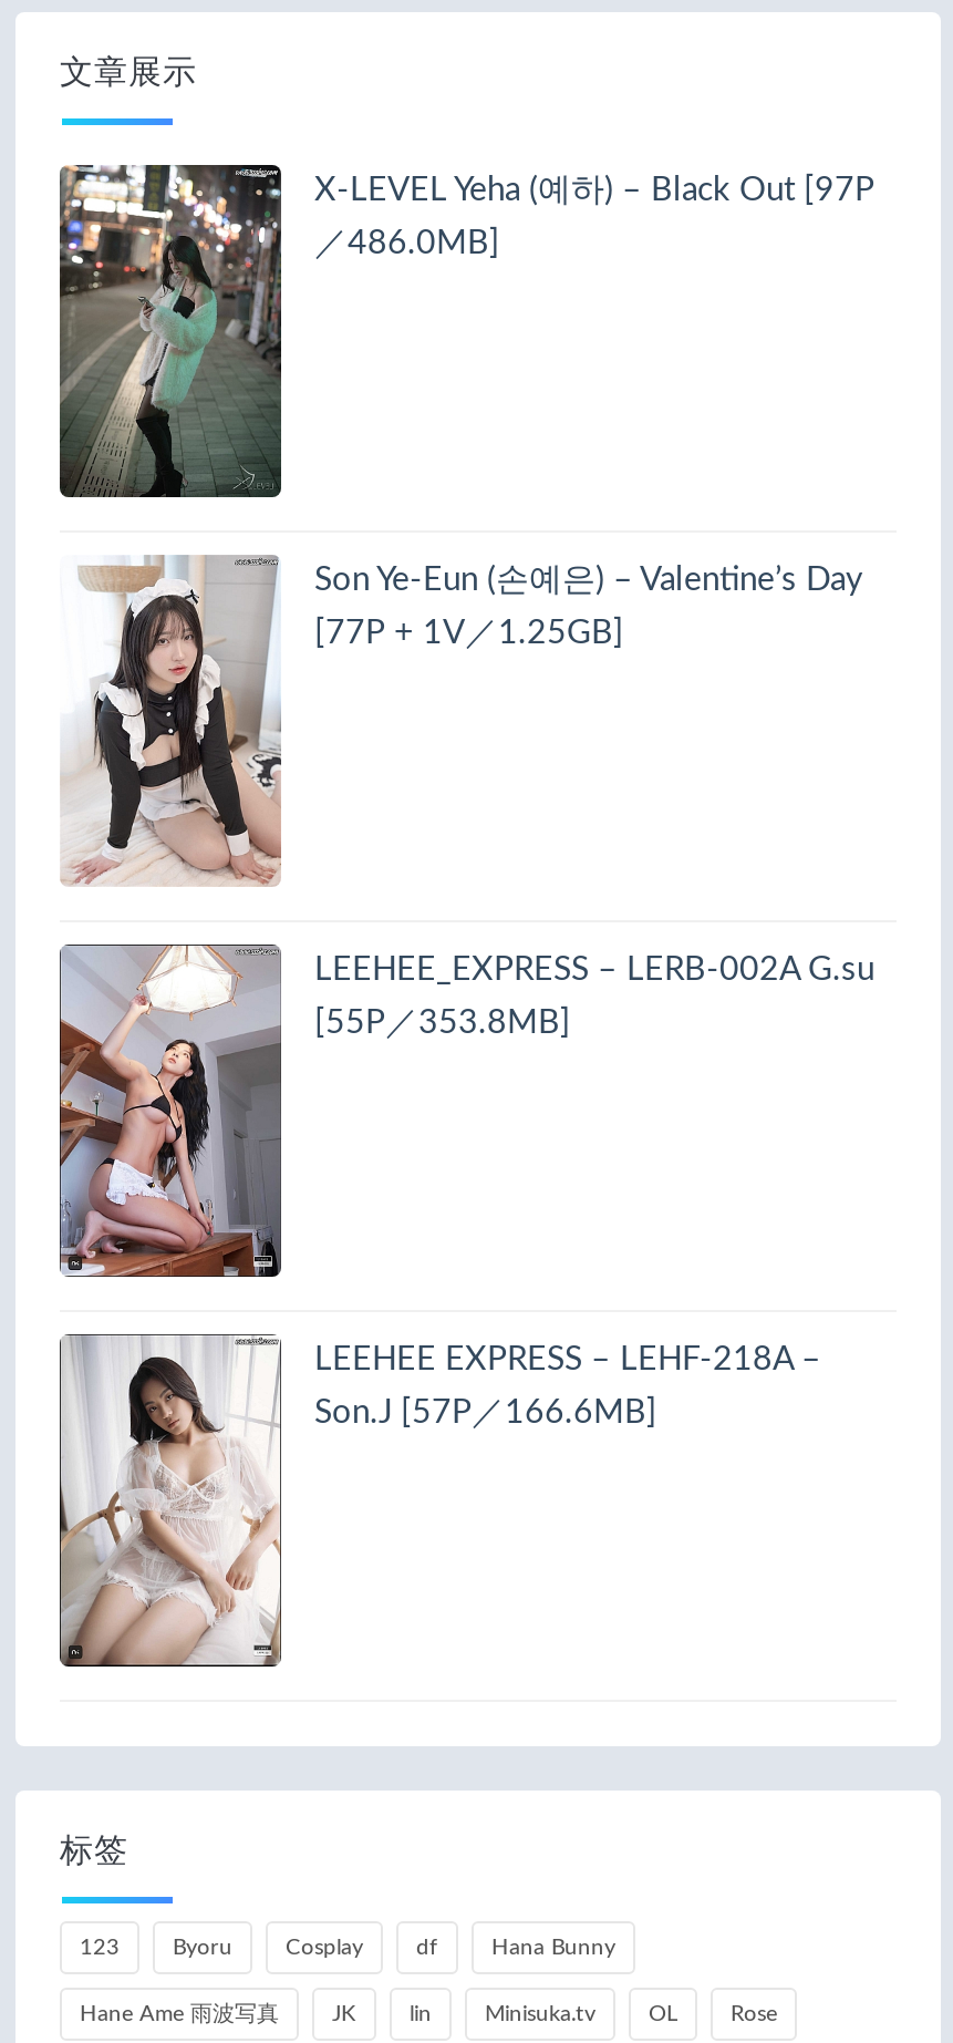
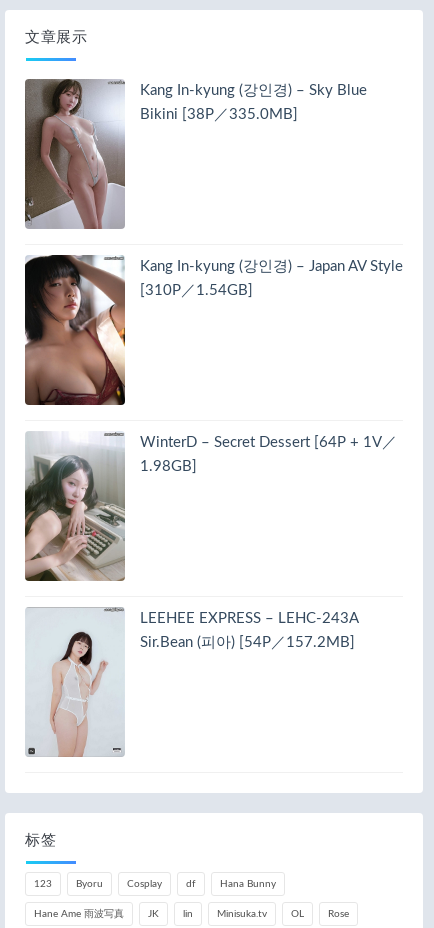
[60,163,874,499] [image] | X-LEVEL Yeha (예하) – Black Out [97P -> [25,79,367,230] [image] | Kang In-kyung (강인경) – Sky Blue
[314,227,500,260] ／486.0MB] -> [140,107,298,122] Bikini [38P／335.0MB]
[60,555,863,887] [image] | Son Ye-Eun (손예은) – Valentine’s Day -> [24,254,403,406] [image] | Kang In-kyung (강인경) – Japan AV Style
[314,617,624,650] [77P + 1V／1.25GB] -> [140,283,253,298] [310P／1.54GB]
[58,942,874,1279] [image] | LEEHEE_EXPRESS – LERB-002A G.su -> [24,431,397,582] [image] | WinterD – Secret Dessert [64P + 1V／
[314,1007,571,1040] [55P／353.8MB] -> [140,459,197,474] 1.98GB]
[58,1334,821,1669] [image] | LEEHEE EXPRESS – LEHF-218A – -> [25,608,358,757] [image] | LEEHEE EXPRESS – LEHC-243A
[314,1396,657,1430] Son.J [57P／166.6MB] -> [140,635,355,650] Sir.Bean (피아) [54P／157.2MB]

